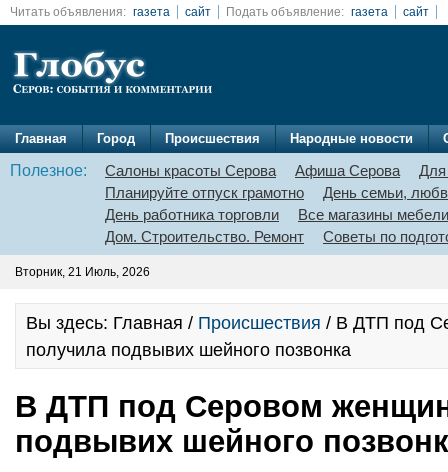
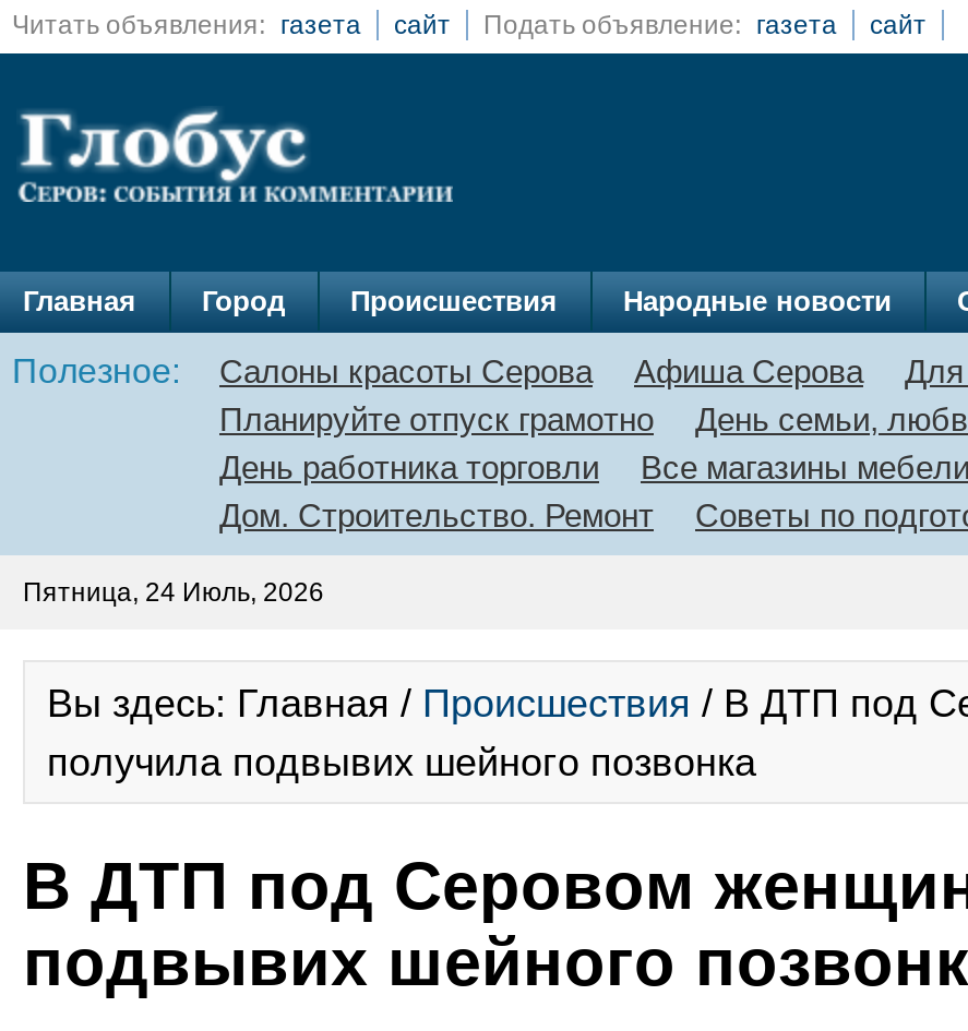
[15,265,150,279] Вторник, 21 Июль, 2026 -> [23,577,324,608] Пятница, 24 Июль, 2026

